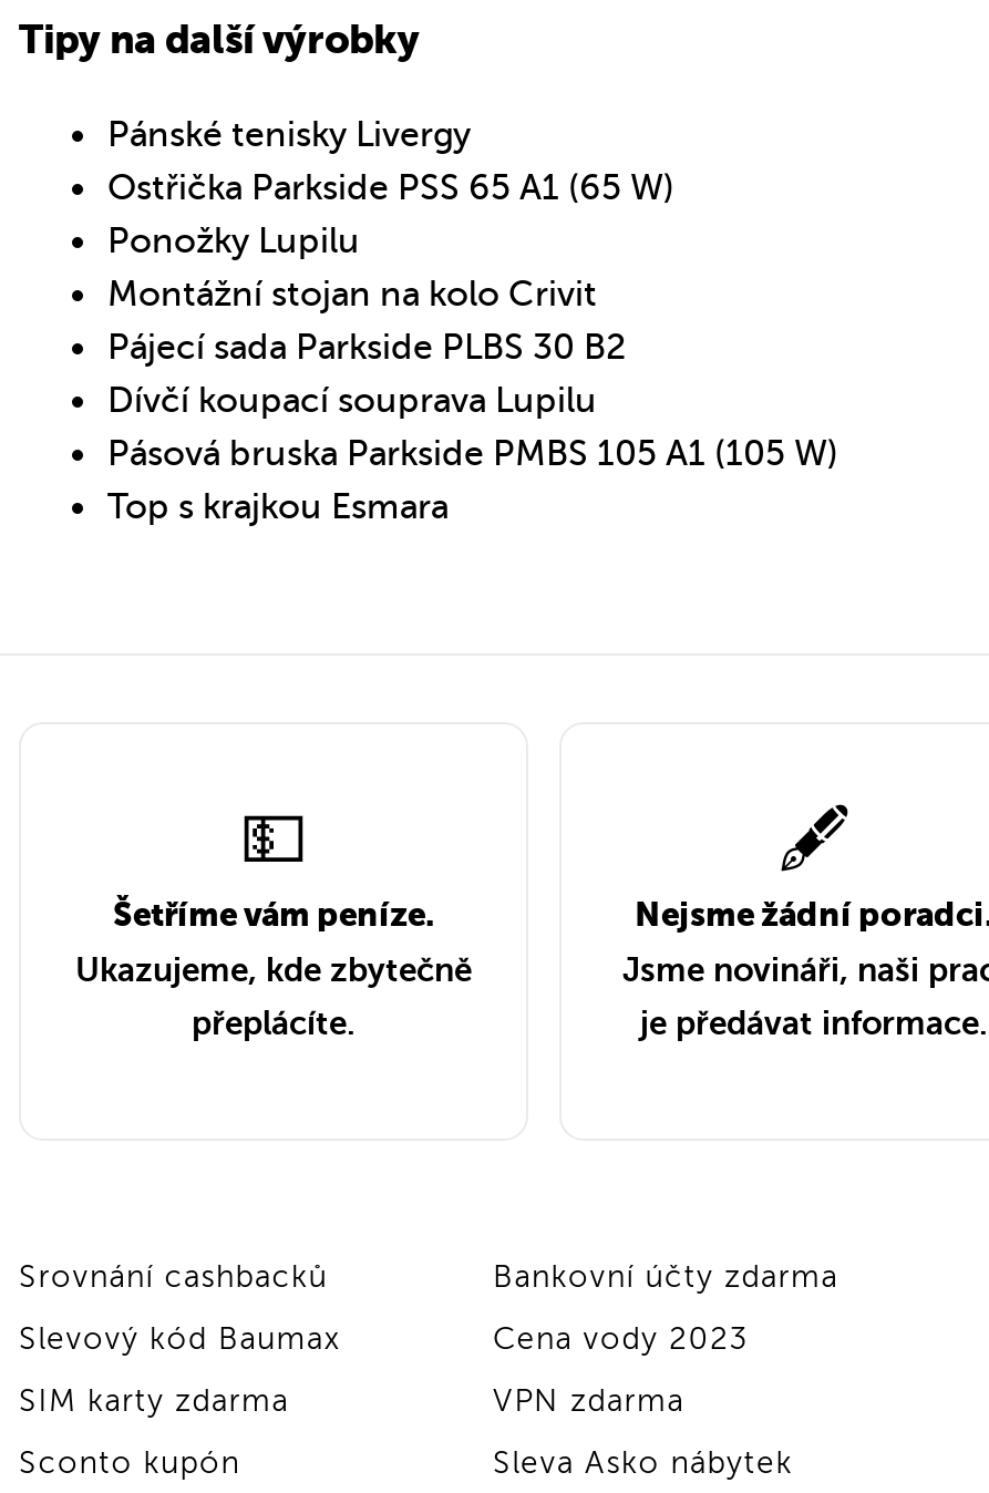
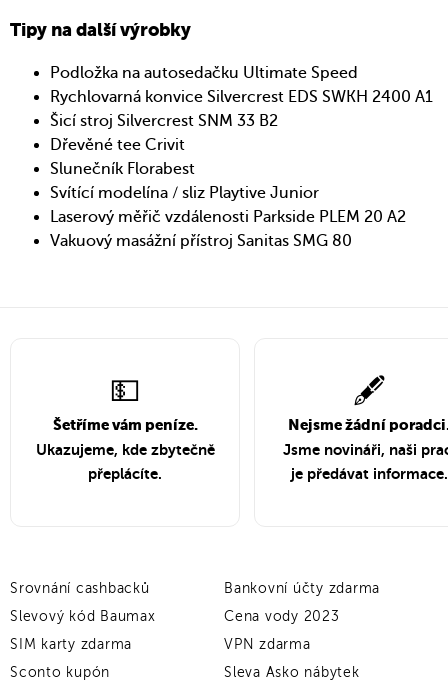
[107,116,838,528] Pánské tenisky Livergy | Ostřička Parkside PSS 65 A1 (65 W) | Ponožky Lupilu | Montážní stojan na kolo Crivit | Pájecí sada Parkside PLBS 30 B2 | Dívčí koupací souprava Lupilu | Pásová bruska Parkside PMBS 105 A1 (105 W) | Top s krajkou Esmara -> [50,64,433,250] Podložka na autosedačku Ultimate Speed | Rychlovarná konvice Silvercrest EDS SWKH 2400 A1 | Šicí stroj Silvercrest SNM 33 B2 | Dřevěné tee Crivit | Slunečník Florabest | Svítící modelína / sliz Playtive Junior | Laserový měřič vzdálenosti Parkside PLEM 20 A2 | Vakuový masážní přístroj Sanitas SMG 80

